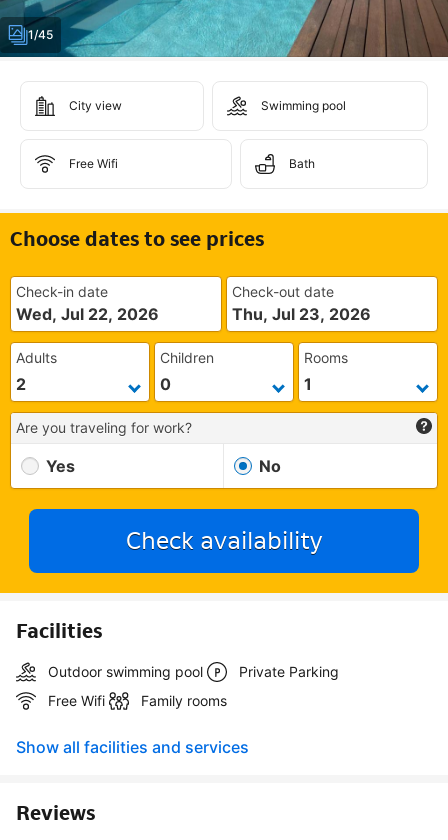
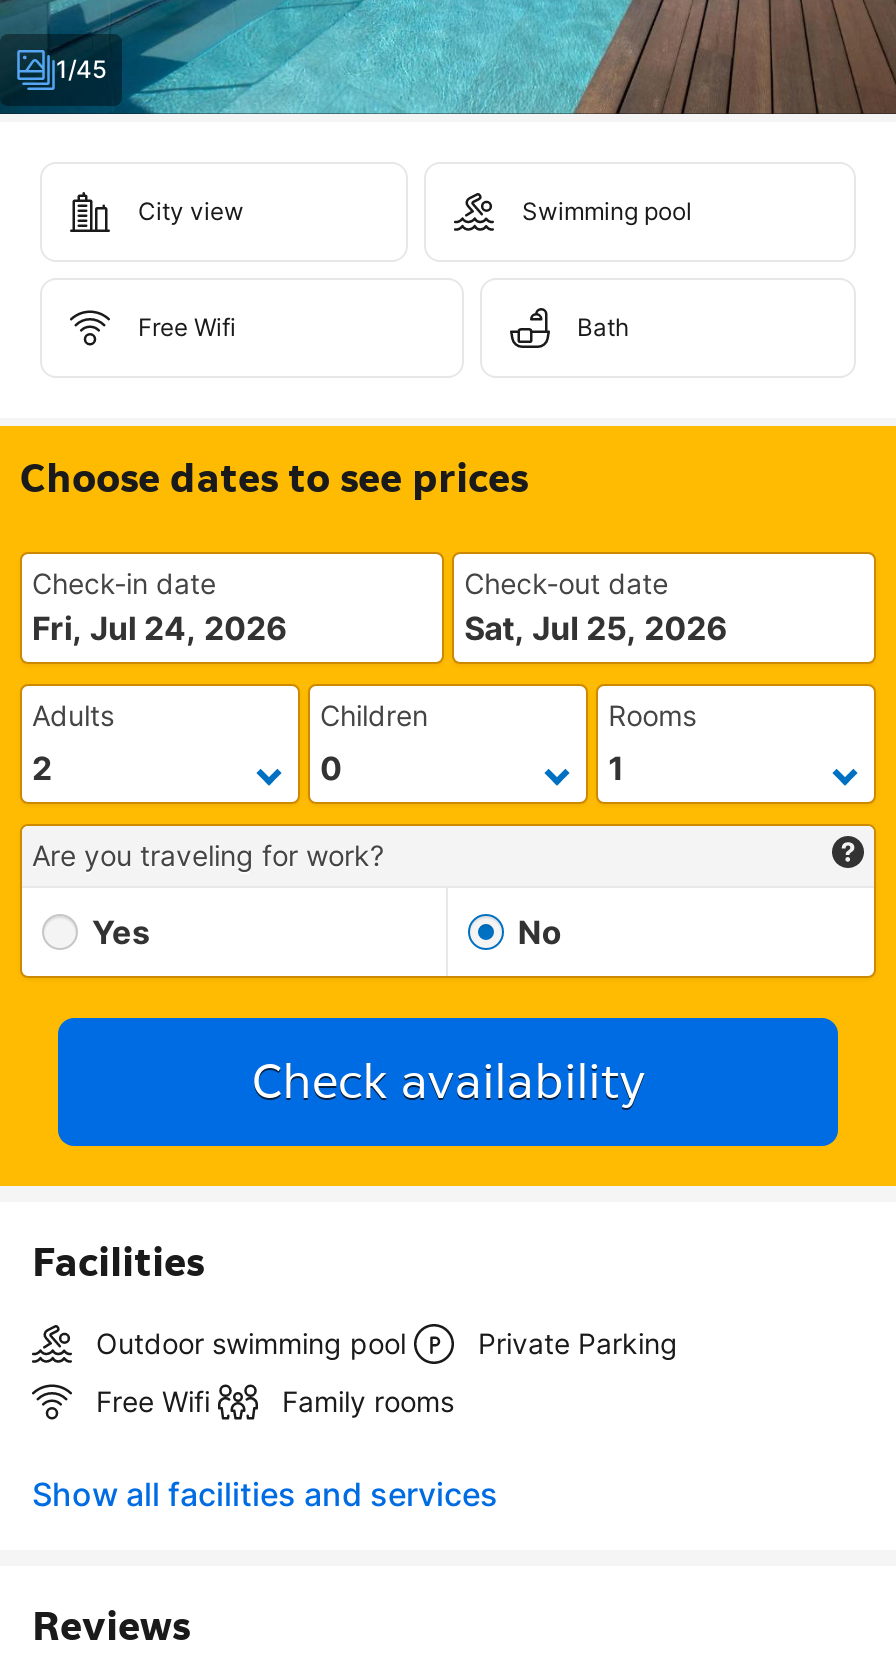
[16,304,159,324] Wed, Jul 22, 2026 -> [32,608,288,648] Fri, Jul 24, 2026
[232,304,371,324] Thu, Jul 23, 2026 -> [464,608,728,648] Sat, Jul 25, 2026

